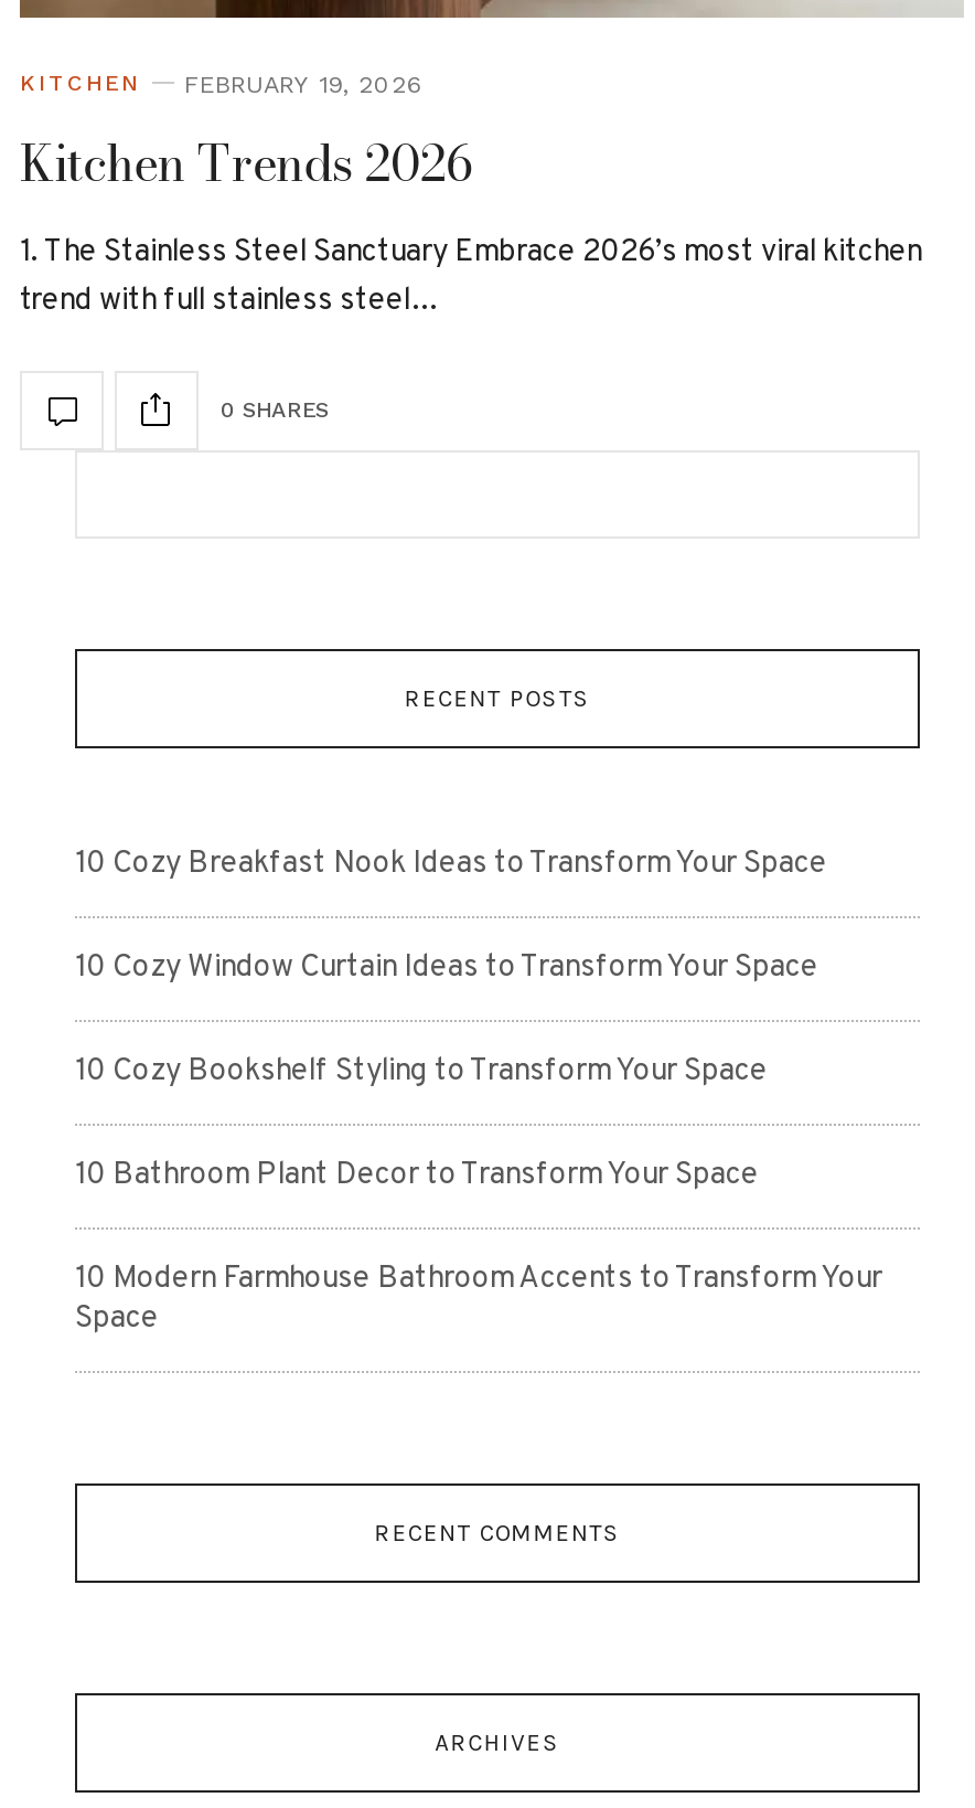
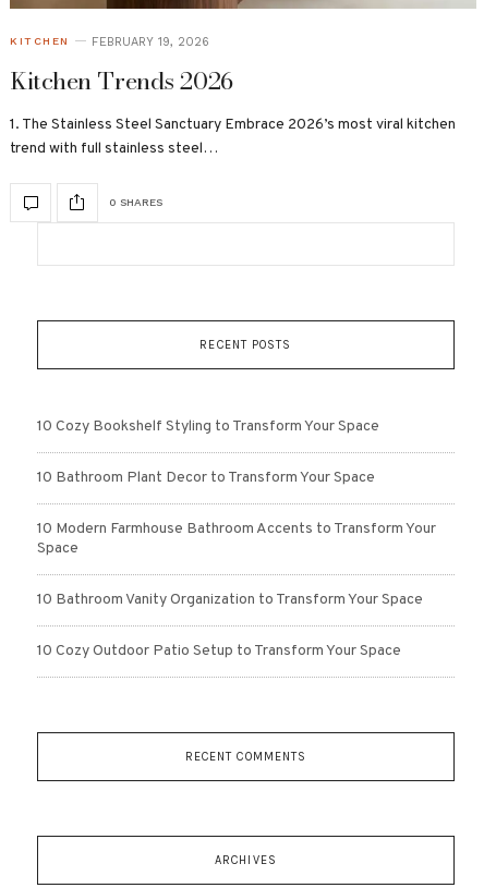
[75,845,827,987] 10 Cozy Breakfast Nook Ideas to Transform Your Space | 10 Cozy Window Curtain Ideas to Transform Your Space -> none
moved [75,1053,882,1338] -> [37,417,436,558]: 10 Cozy Bookshelf Styling to Transform Your Space | 10 Bathroom Plant Decor to Transform Your Space | 10 Modern Farmhouse Bathroom Accents to Transform Your | Space
none -> [37,590,423,660] 10 Bathroom Vanity Organization to Transform Your Space | 10 Cozy Outdoor Patio Setup to Transform Your Space

